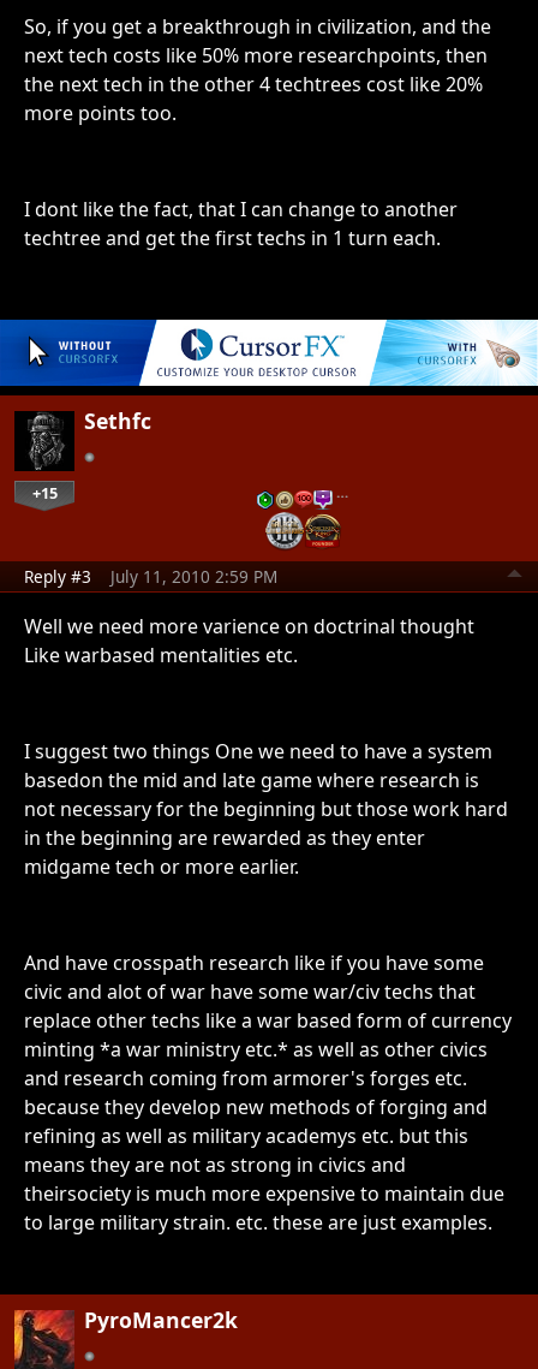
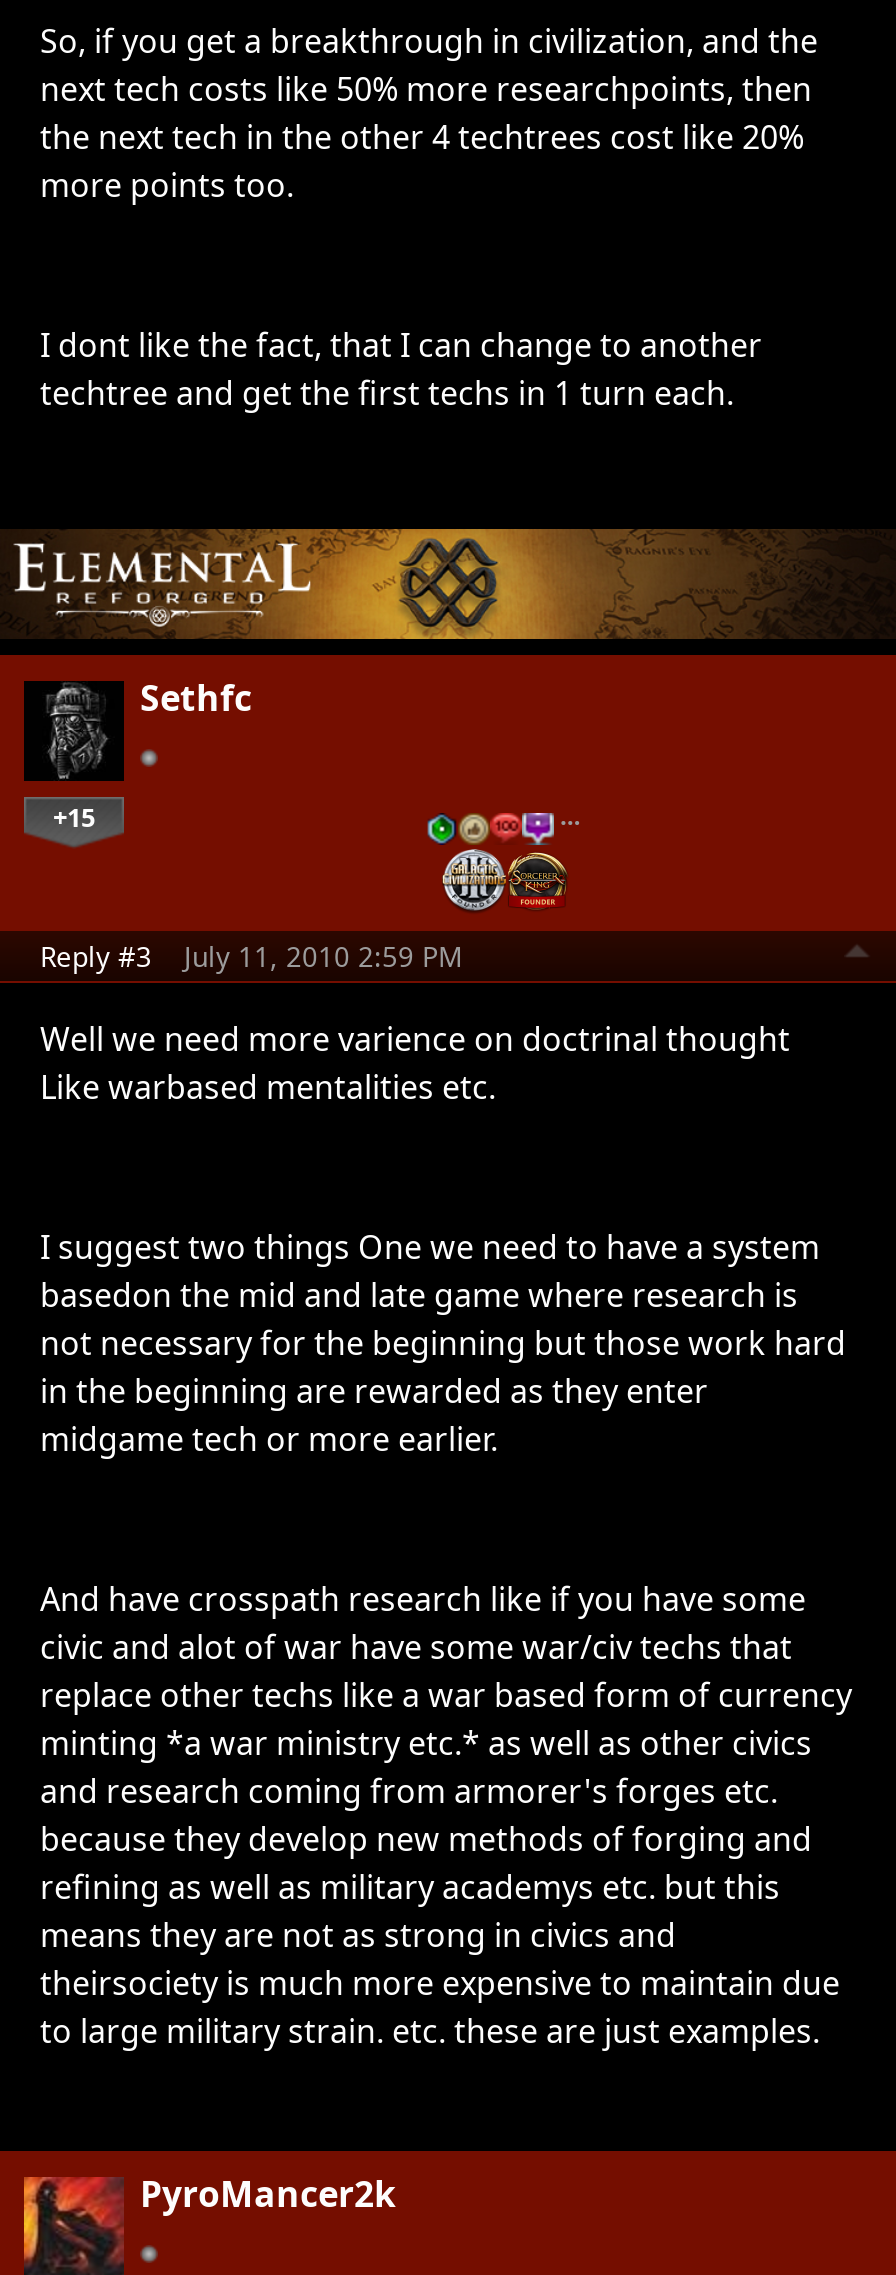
[4,319,534,387] [image] -> [6,527,890,641] [image]

